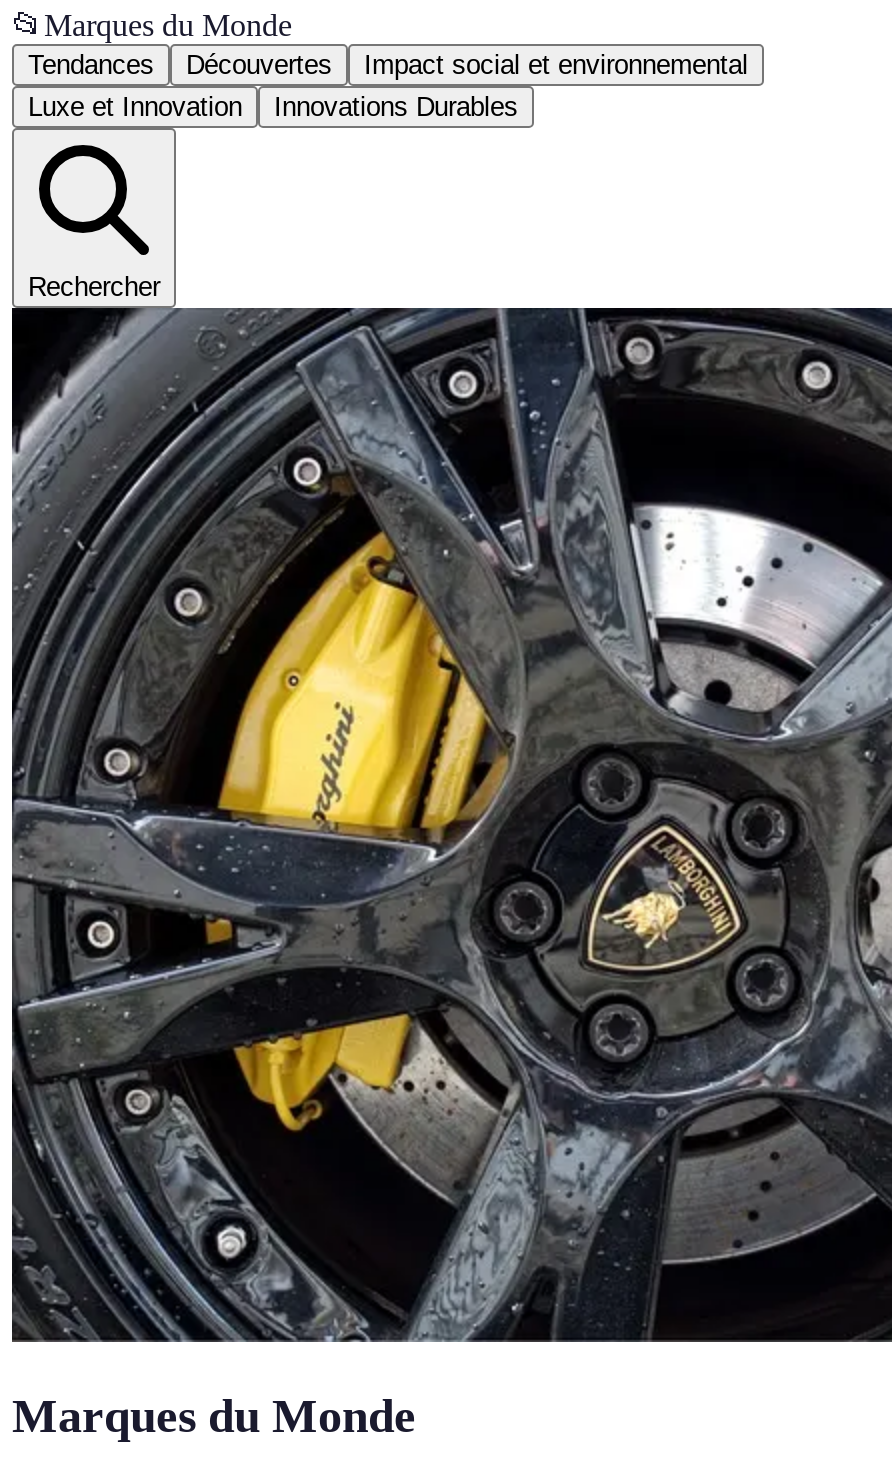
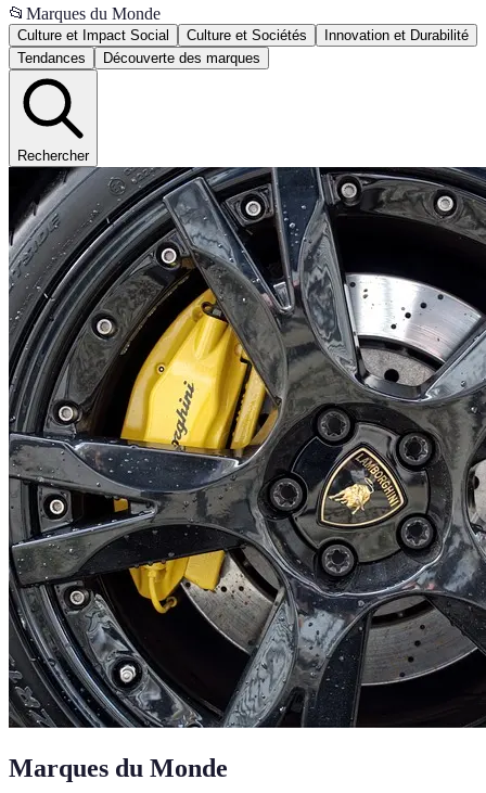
none -> [17,27,469,43] Culture et Impact Social | Culture et Sociétés | Innovation et Durabilité
[28,50,748,122] Découvertes | Impact social et environnemental | Luxe et Innovation | Innovations Durables -> [103,50,260,66] Découverte des marques
moved [28,50,154,80] -> [17,50,86,66]: Tendances

